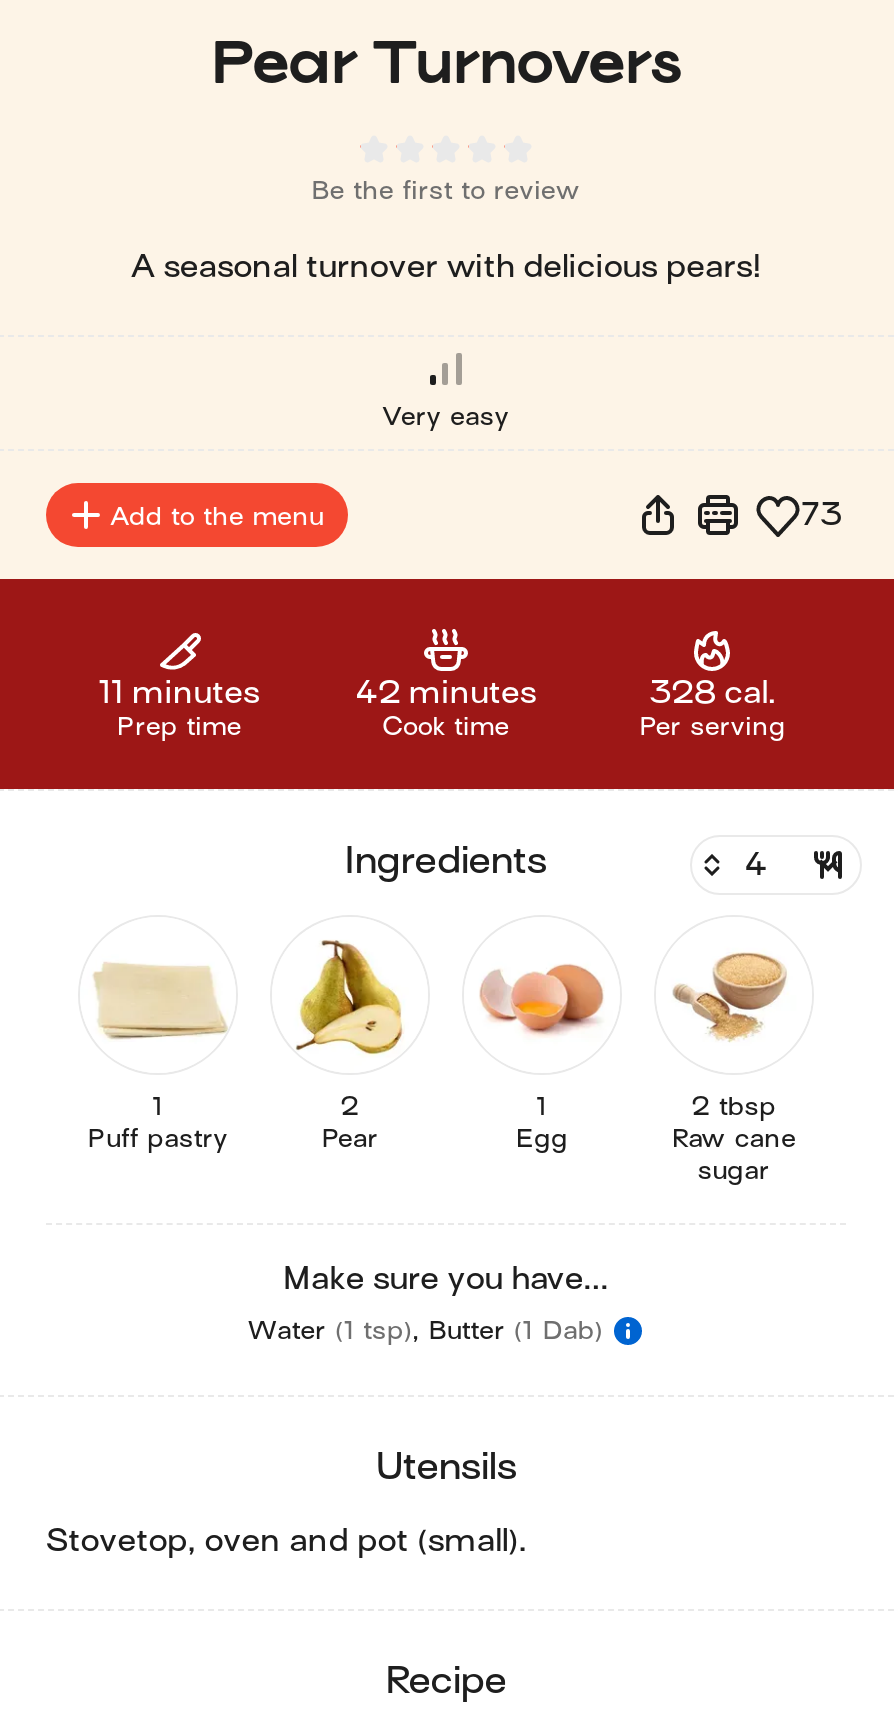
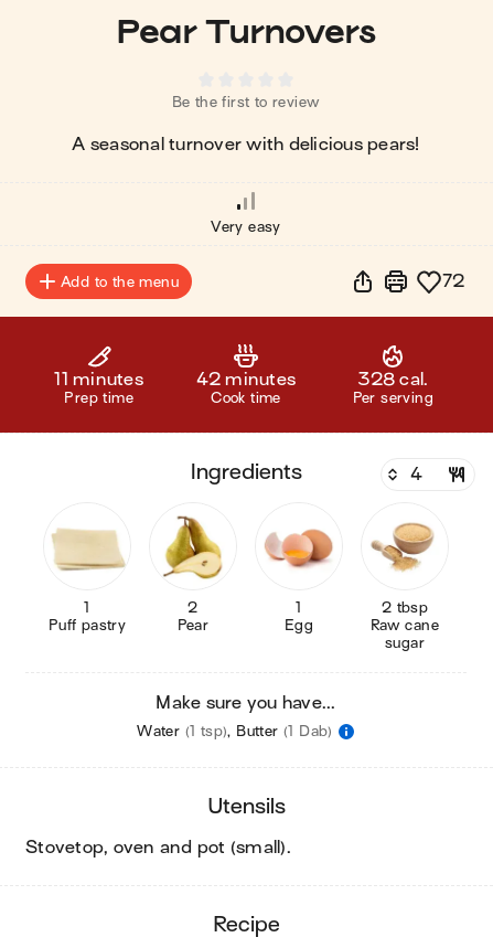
[801,497,842,533] 73 -> [442,271,464,291] 72

